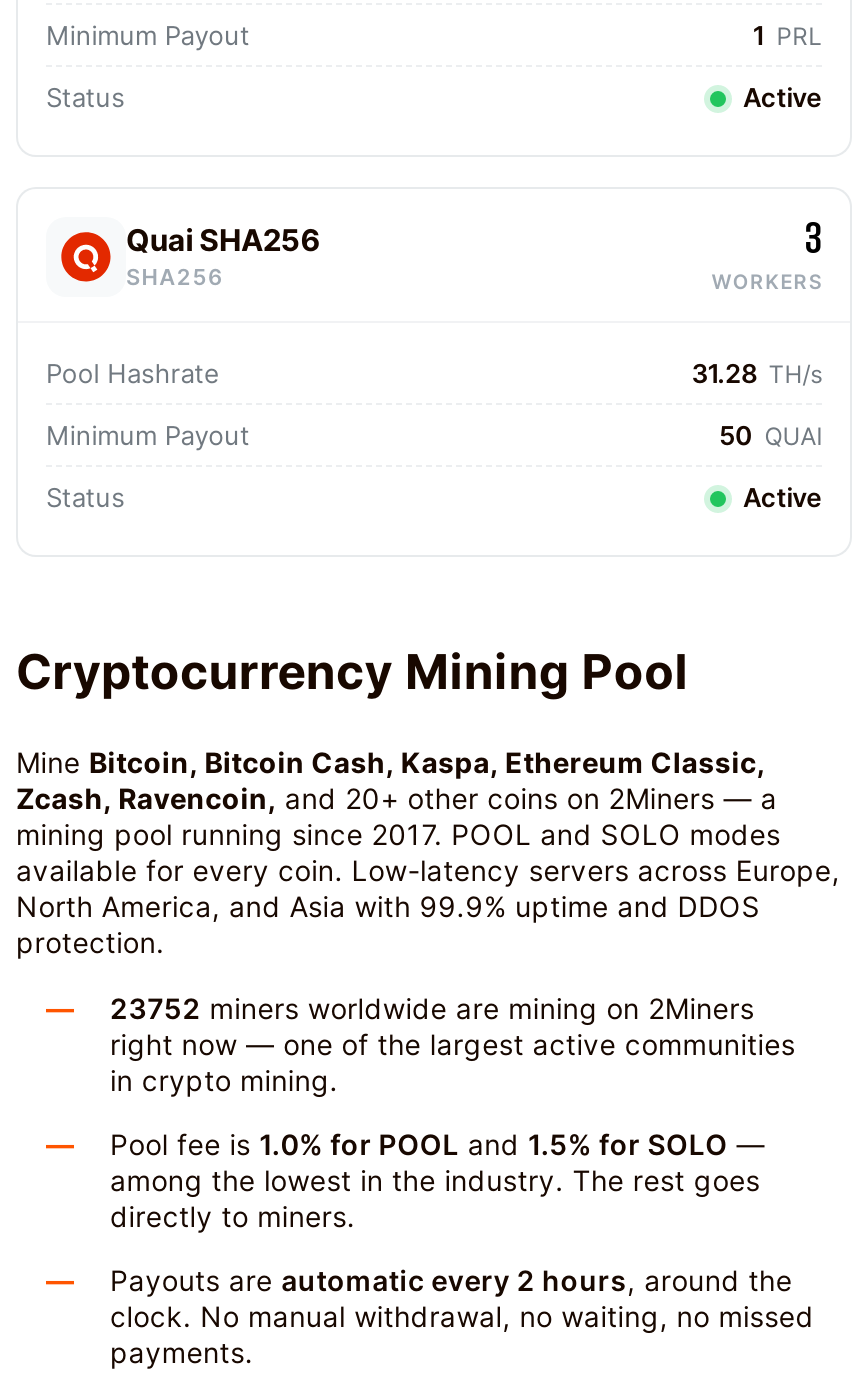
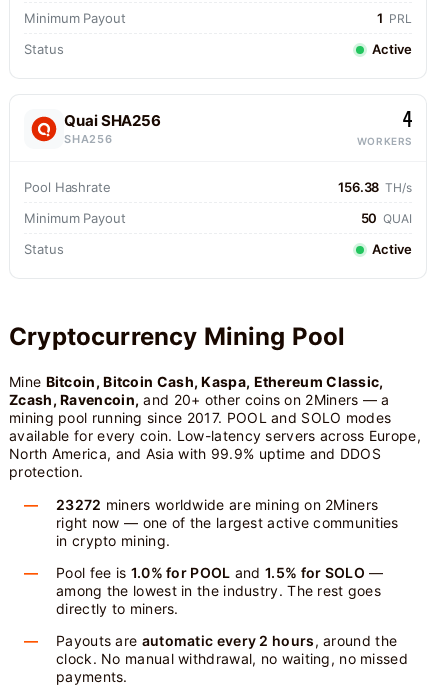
[804,219,822,263] 3 -> [403,110,412,132] 4
[692,357,822,389] 31.28 TH/s -> [338,179,412,195] 156.38 TH/s
[110,991,754,1025] 23752 miners worldwide are mining on 2Miners -> [56,496,378,513] 23272 miners worldwide are mining on 2Miners

